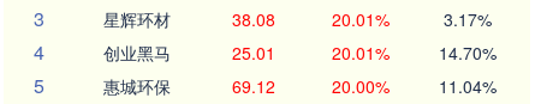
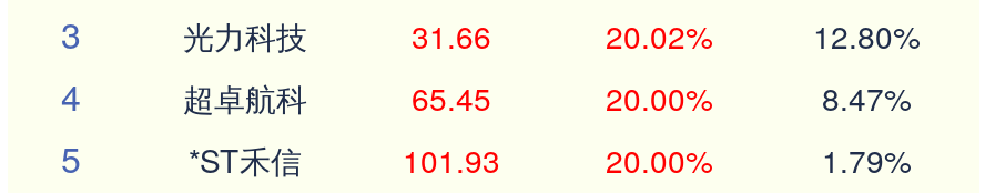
[103,7,491,31] 星辉环材 | 38.08 | 20.01% | 3.17% -> [183,13,920,58] 光力科技 | 31.66 | 20.02% | 12.80%
[103,41,496,65] 创业黑马 | 25.01 | 20.01% | 14.70% -> [183,75,911,120] 超卓航科 | 65.45 | 20.00% | 8.47%
[103,74,275,98] 惠城环保 | 69.12 -> [189,138,500,182] *ST禾信 | 101.93
[438,74,496,98] 11.04% -> [822,138,911,182] 1.79%

